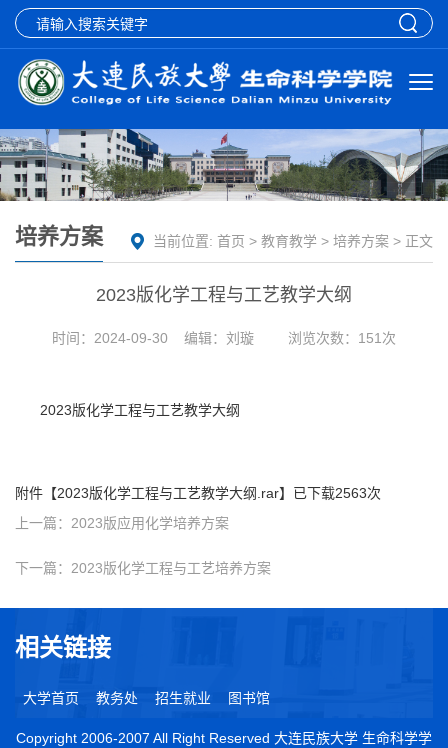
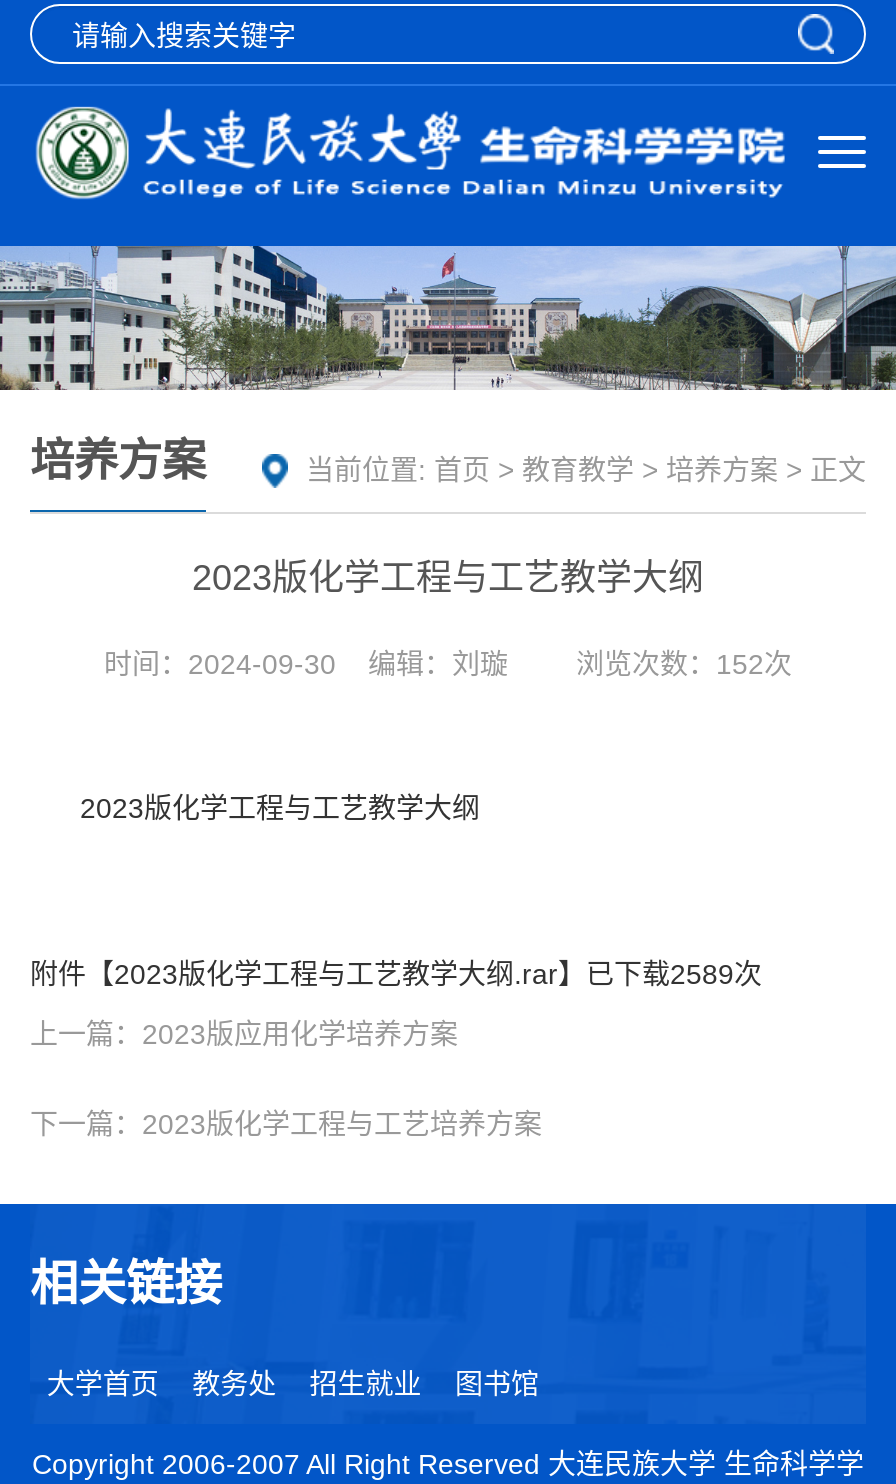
[288,330,396,346] 浏览次数：151次 -> [576,647,792,679] 浏览次数：152次
[15,485,381,501] 附件【2023版化学工程与工艺教学大纲.rar】已下载2563次 -> [30,957,762,989] 附件【2023版化学工程与工艺教学大纲.rar】已下载2589次

